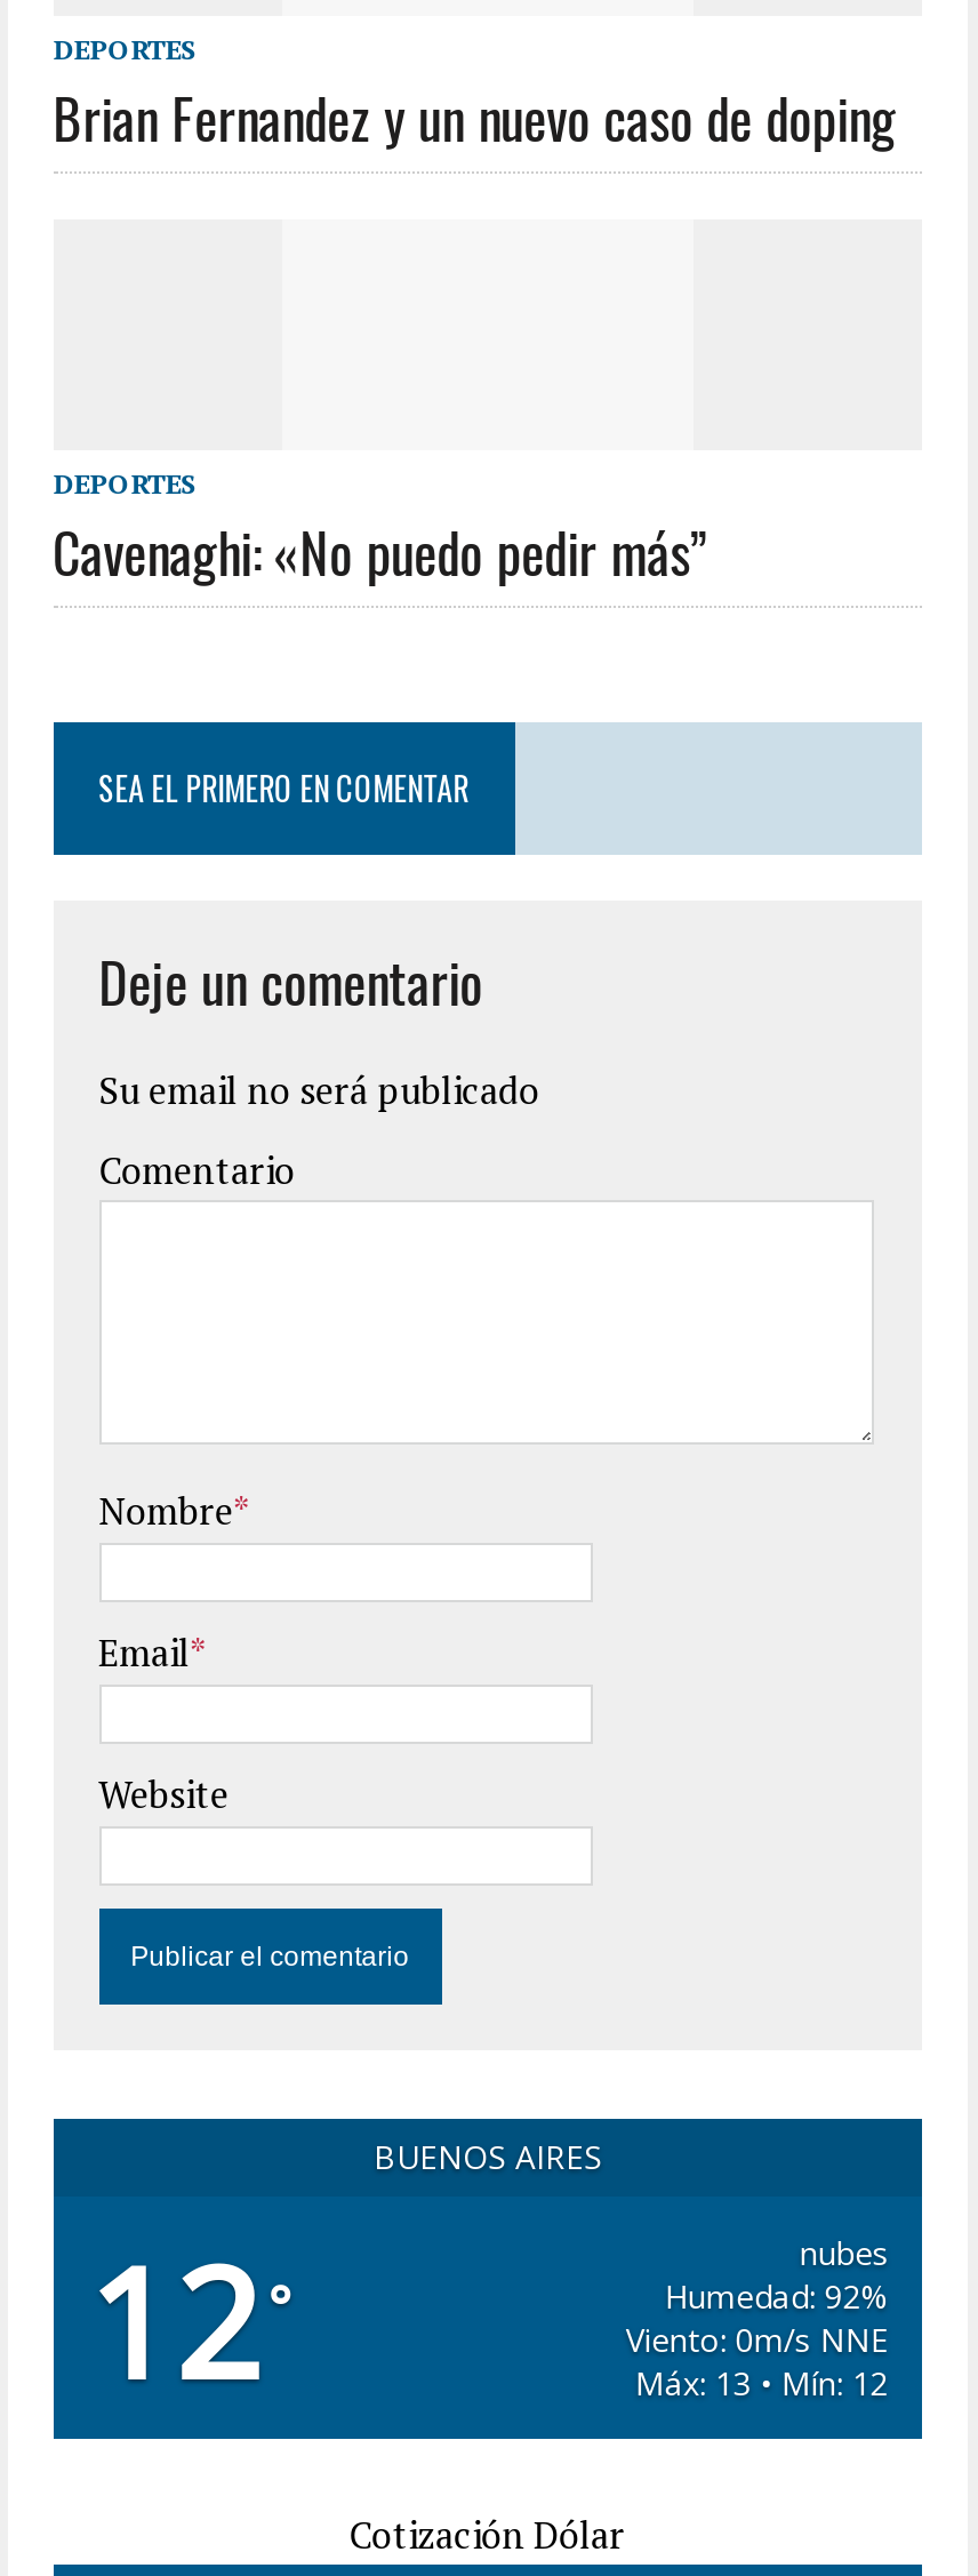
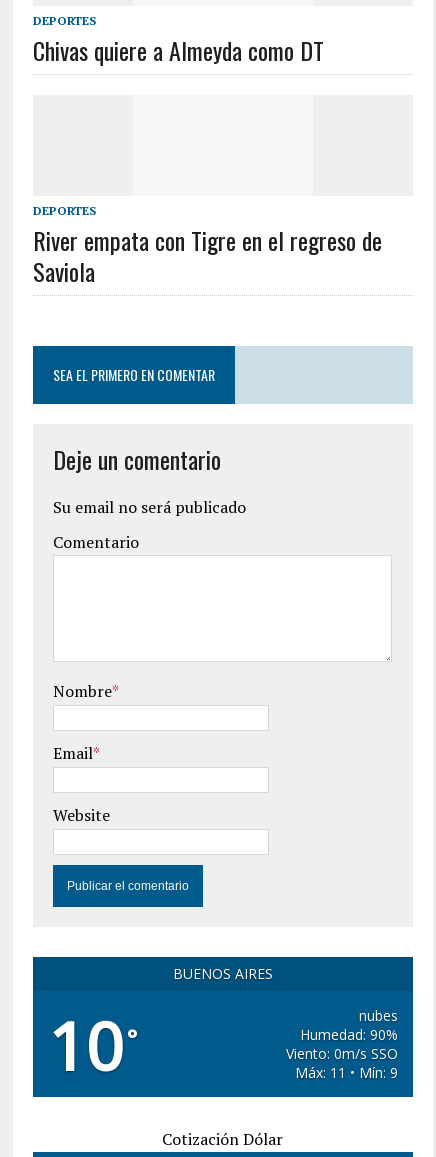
[53,75,896,158] Brian Fernandez y un nuevo caso de doping -> [33,32,324,68] Chivas quiere a Almeyda como DT
[53,510,709,592] Cavenaghi: «No puedo pedir más” -> [33,222,382,289] River empata con Tigre en el regreso de | Saviola
[87,2217,290,2423] 12 ° -> [48,1000,137,1090] 10 °
[665,2274,889,2318] Humedad: 92% -> [300,1025,398,1044] Humedad: 90%
[626,2318,889,2361] Viento: 0m/s NNE -> [286,1044,398,1063] Viento: 0m/s SSO
[635,2361,889,2405] Máx: 13 • Mín: 12 -> [295,1063,398,1082] Máx: 11 • Mín: 9

